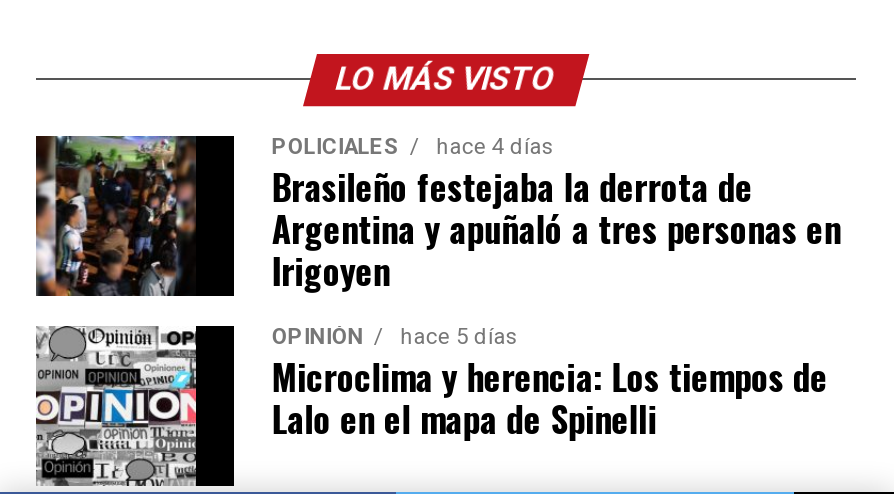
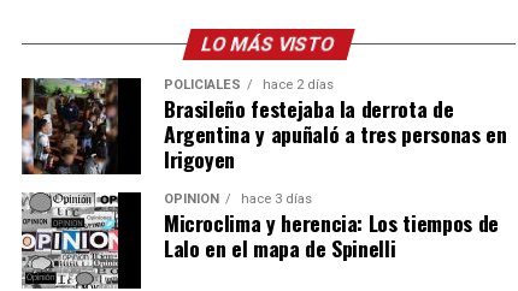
[272,134,554,160] POLICIALES hace 4 días -> [164,77,334,93] POLICIALES hace 2 días
[272,324,518,350] OPINIÓN hace 5 días -> [164,192,312,207] OPINIÓN hace 3 días

